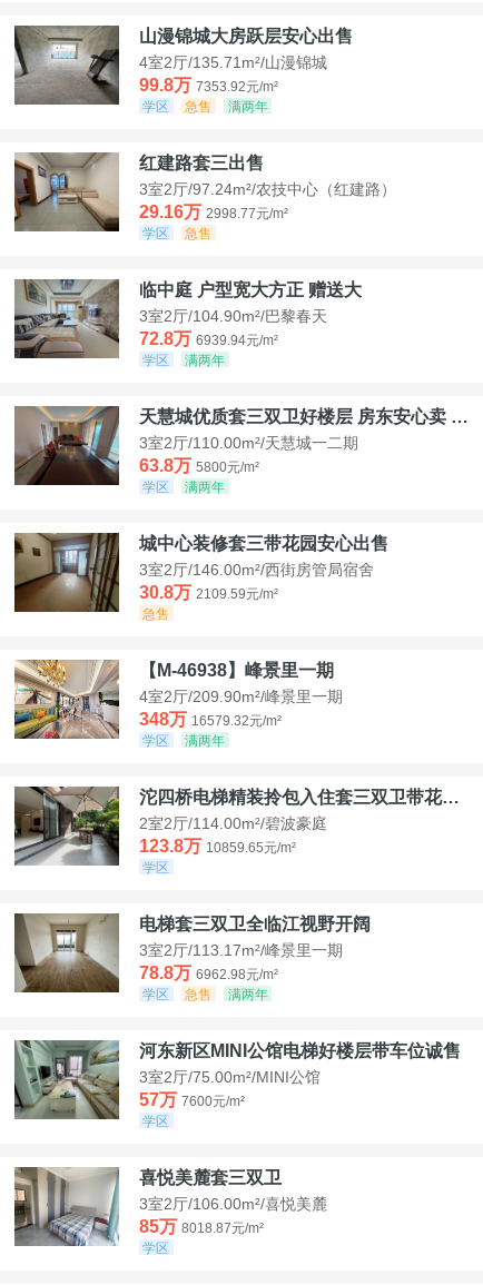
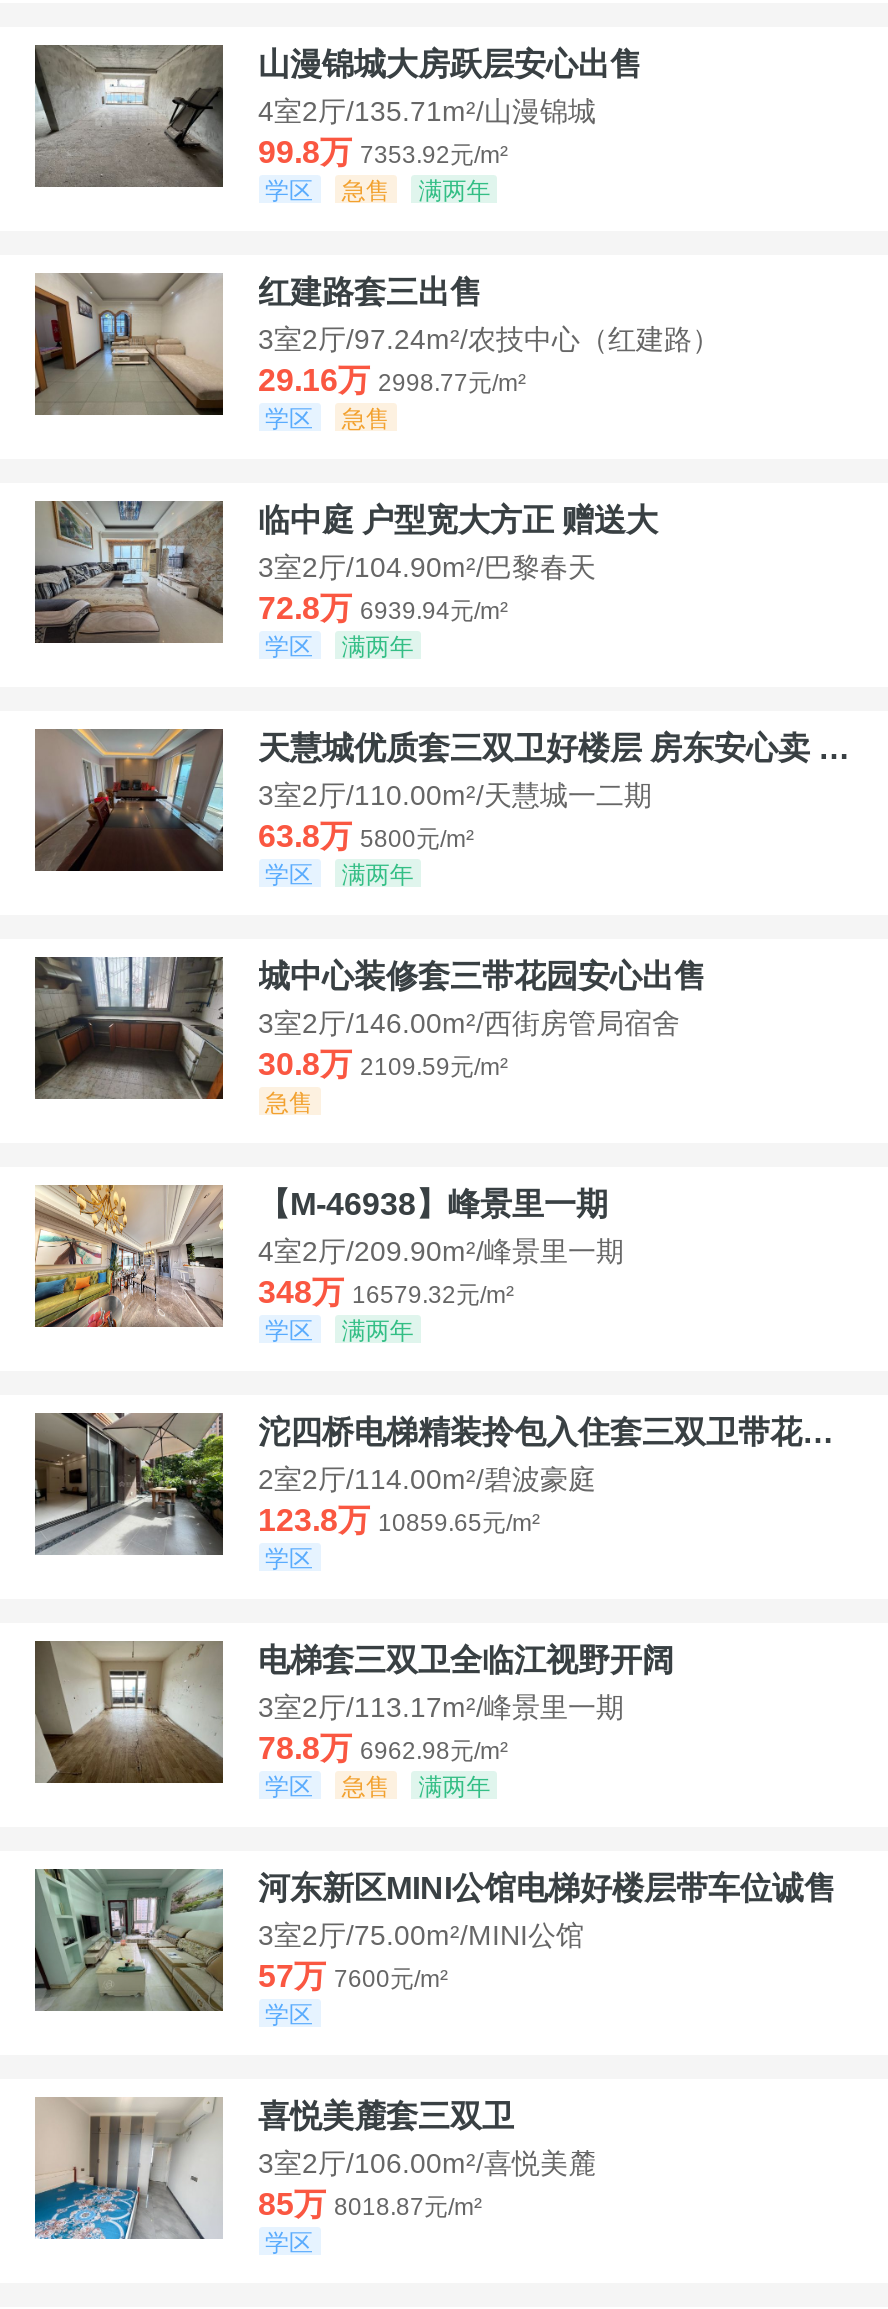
[14,532,119,613] [image] -> [35,955,225,1101] [image]
[13,1167,119,1246] [image] -> [33,2099,221,2241] [image]

